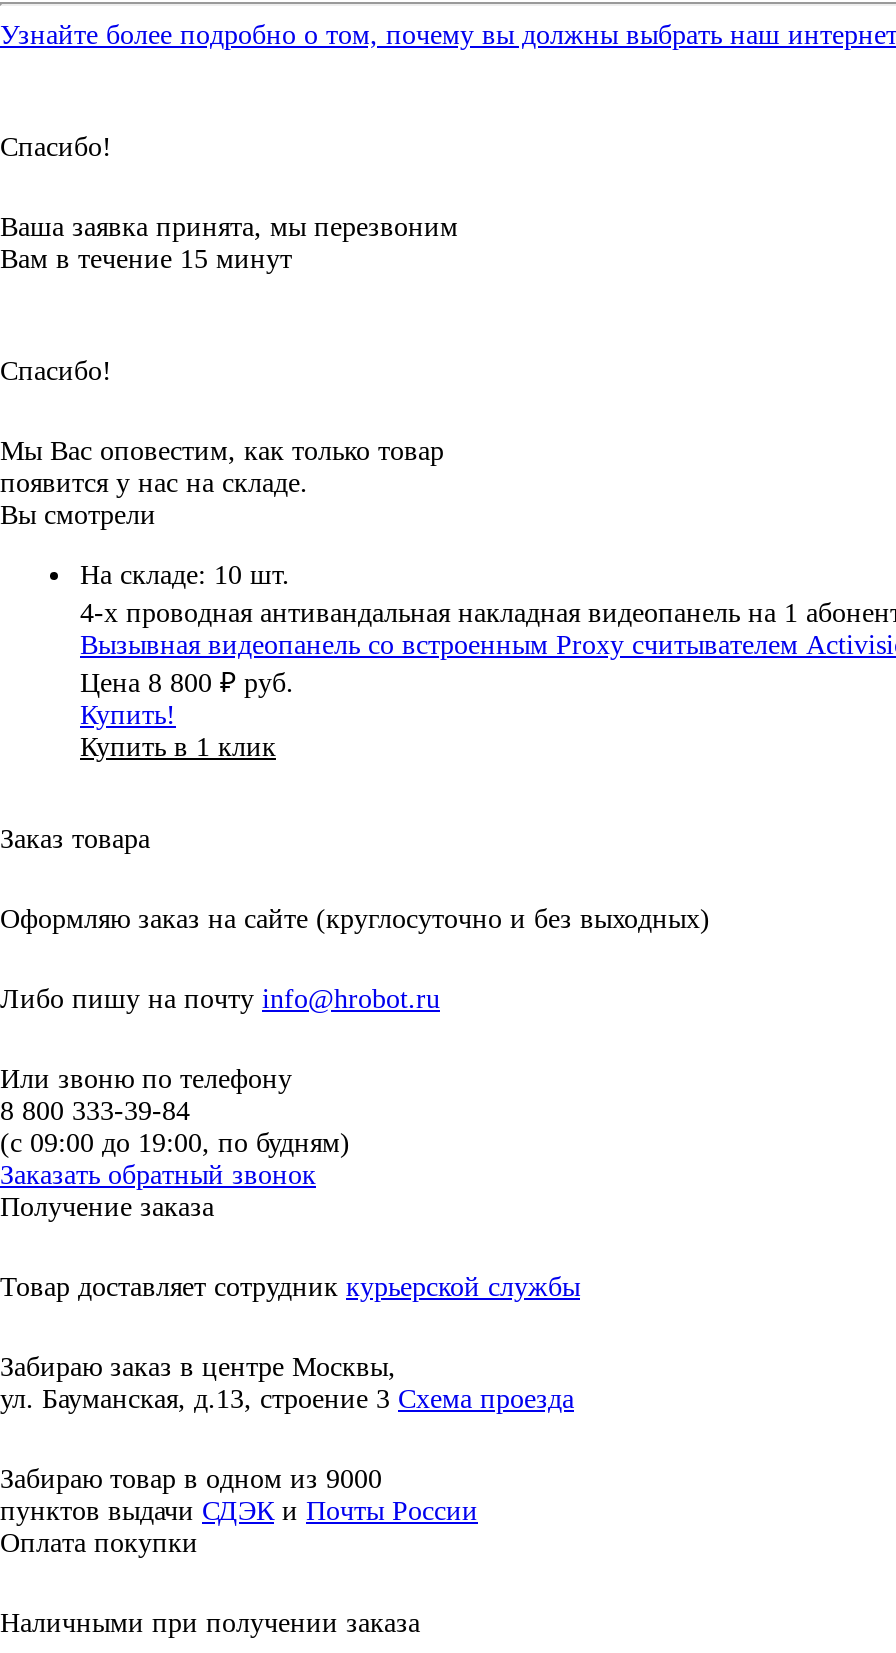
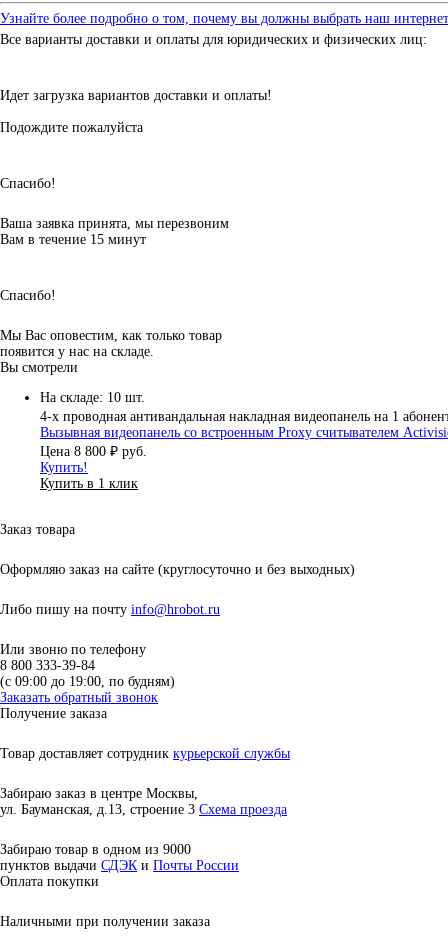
none -> [0,32,427,47] Все варианты доставки и оплаты для юридических и физических лиц:
none -> [0,88,272,135] Идет загрузка вариантов доставки и оплаты! | Подождите пожалуйста

